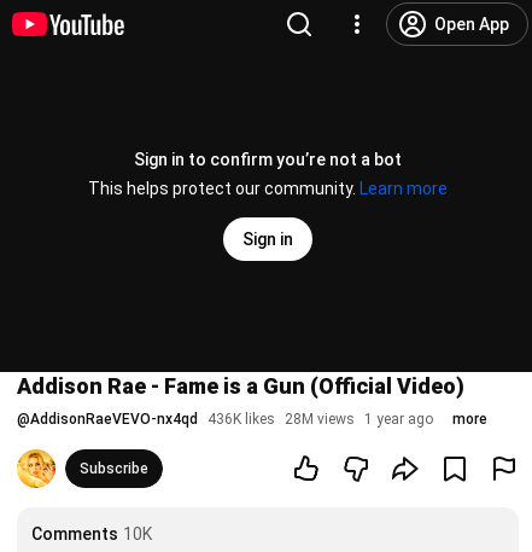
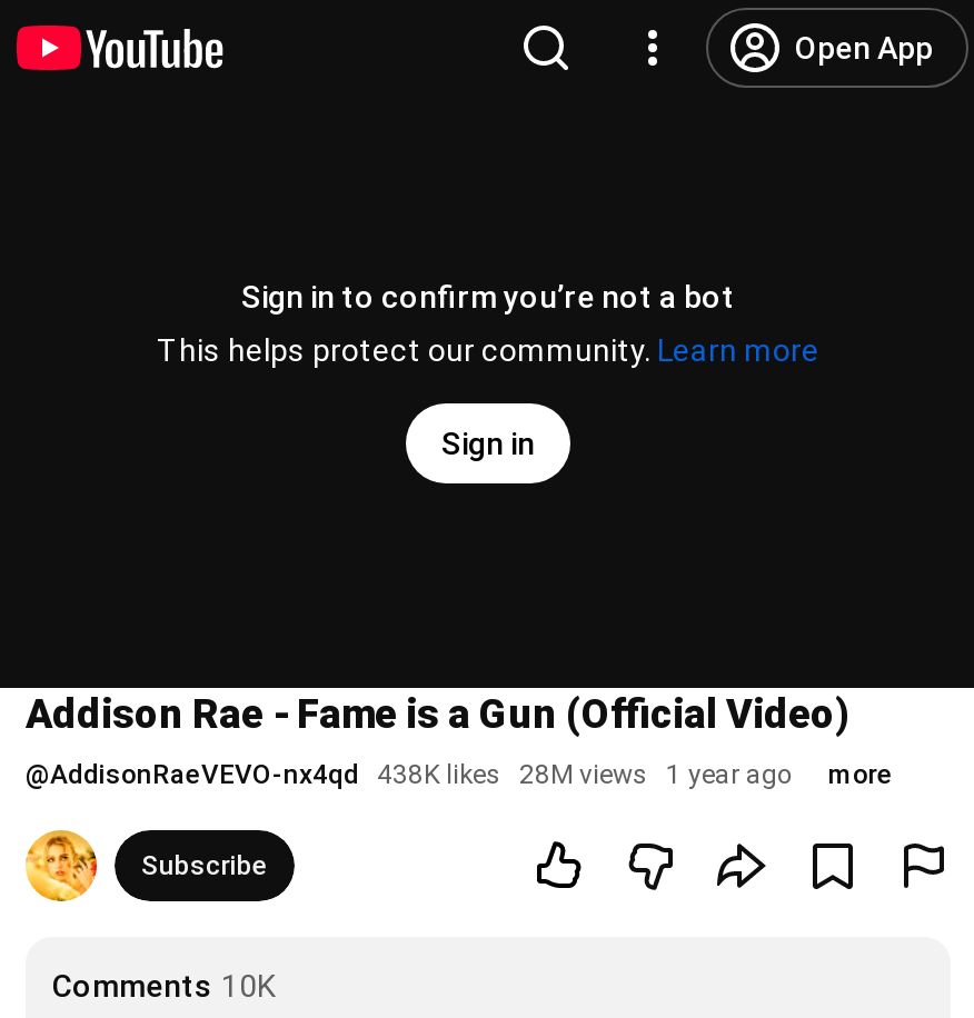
[17,411,433,428] @AddisonRaeVEVO-nx4qd 436K likes 28M views 1 year ago -> [26,759,793,790] @AddisonRaeVEVO-nx4qd 438K likes 28M views 1 year ago

